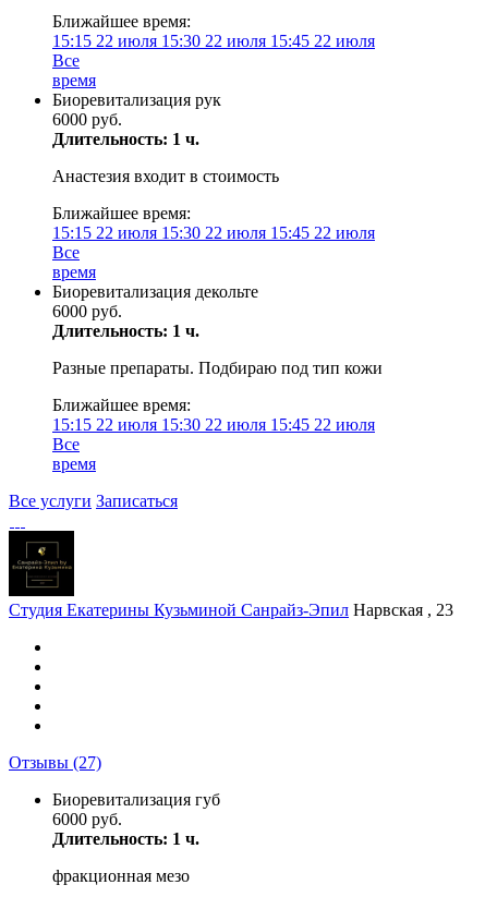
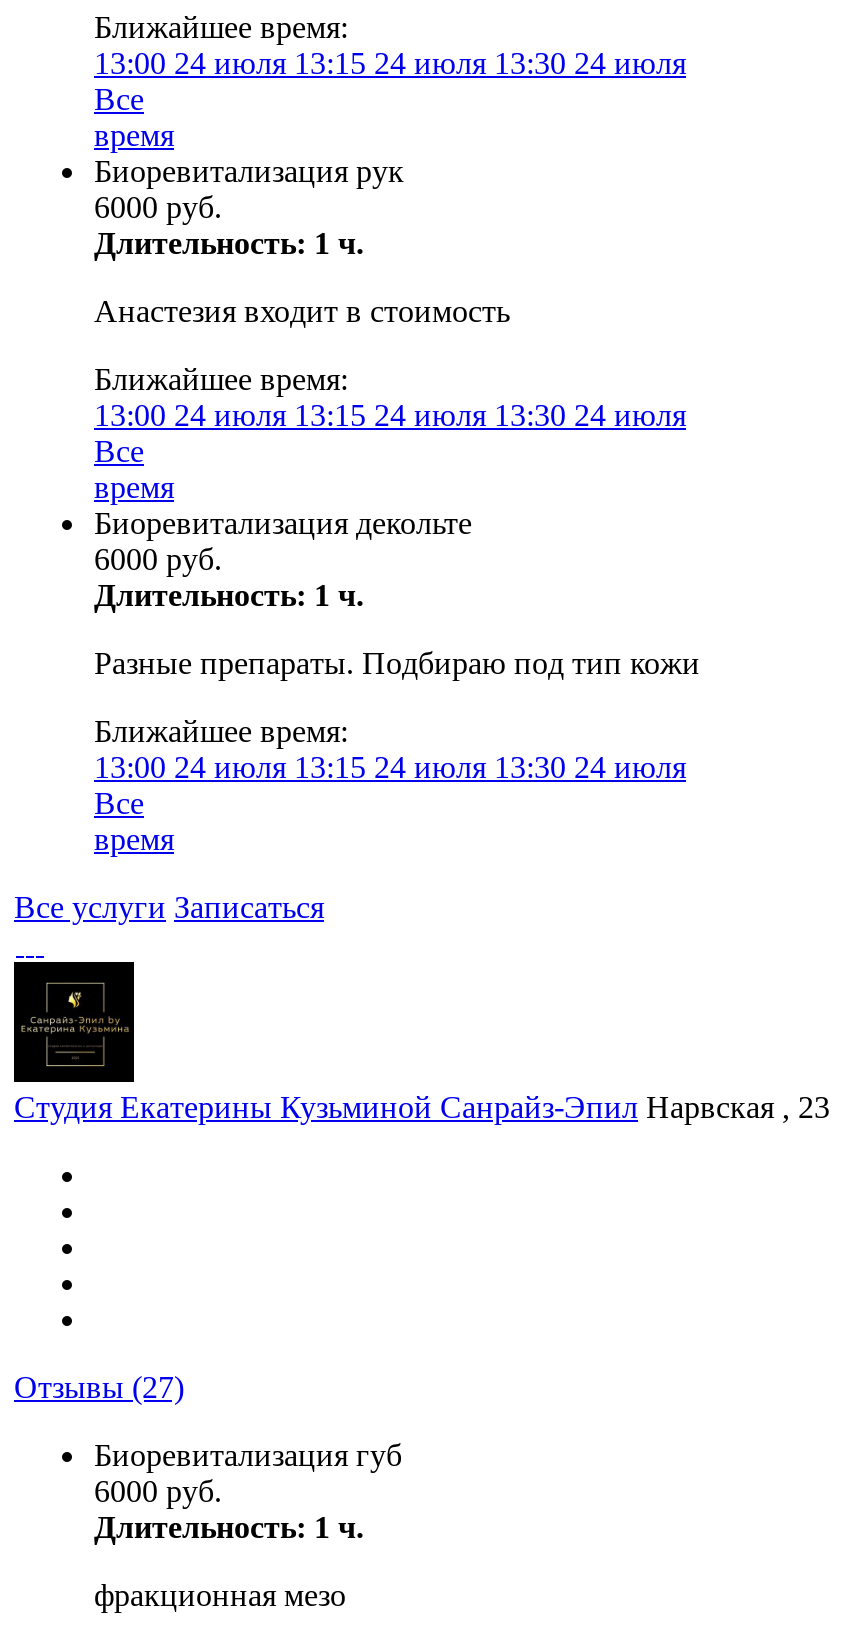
[52,32,375,50] 15:15 22 июля 15:30 22 июля 15:45 22 июля -> [94,46,686,80] 13:00 24 июля 13:15 24 июля 13:30 24 июля
[52,223,375,242] 15:15 22 июля 15:30 22 июля 15:45 22 июля -> [94,398,686,432] 13:00 24 июля 13:15 24 июля 13:30 24 июля
[52,415,375,434] 15:15 22 июля 15:30 22 июля 15:45 22 июля -> [94,750,686,784] 13:00 24 июля 13:15 24 июля 13:30 24 июля

